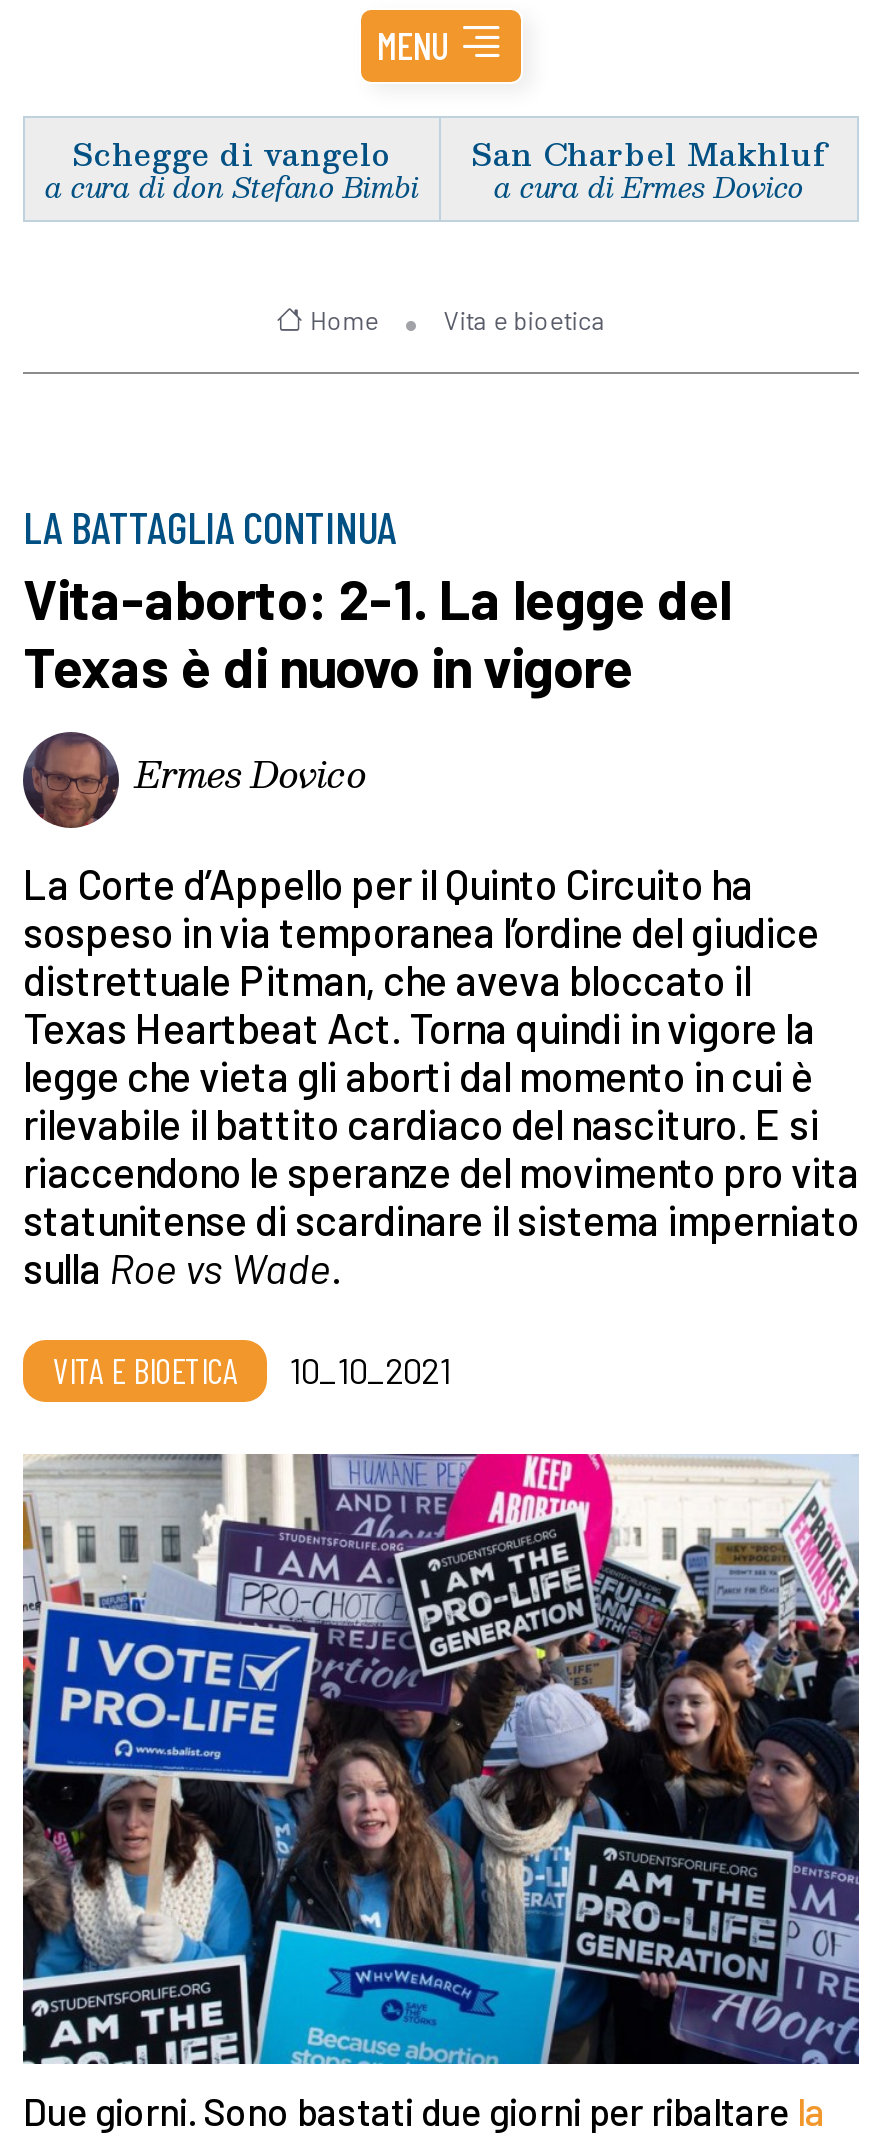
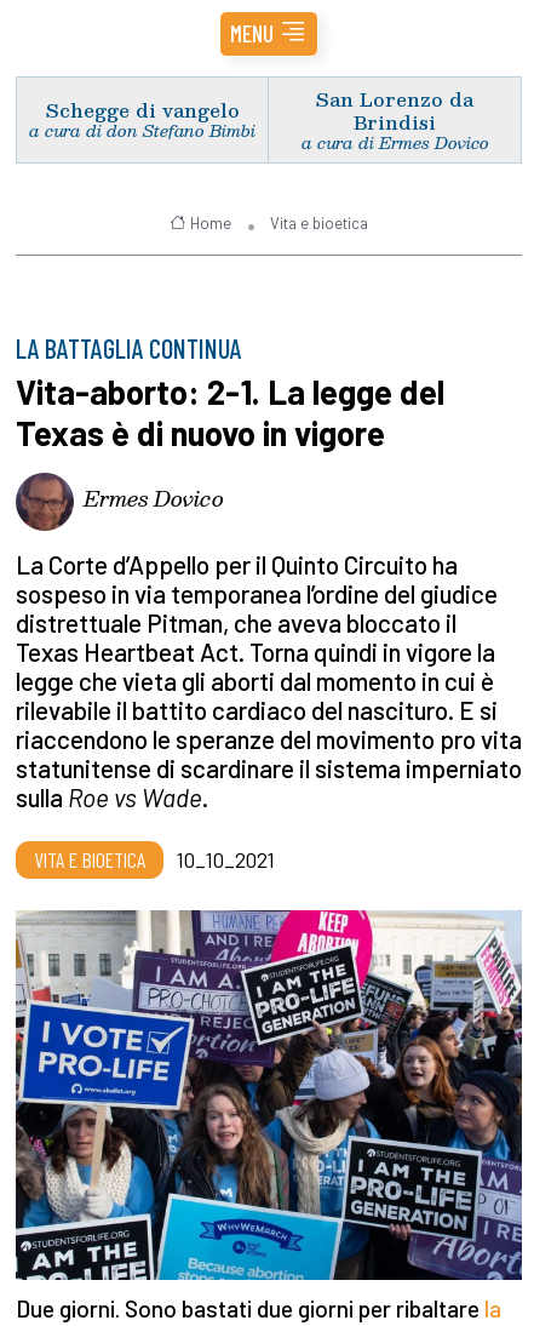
[471,127,827,177] San Charbel Makhluf -> [316,83,473,136] San Lorenzo da | Brindisi

